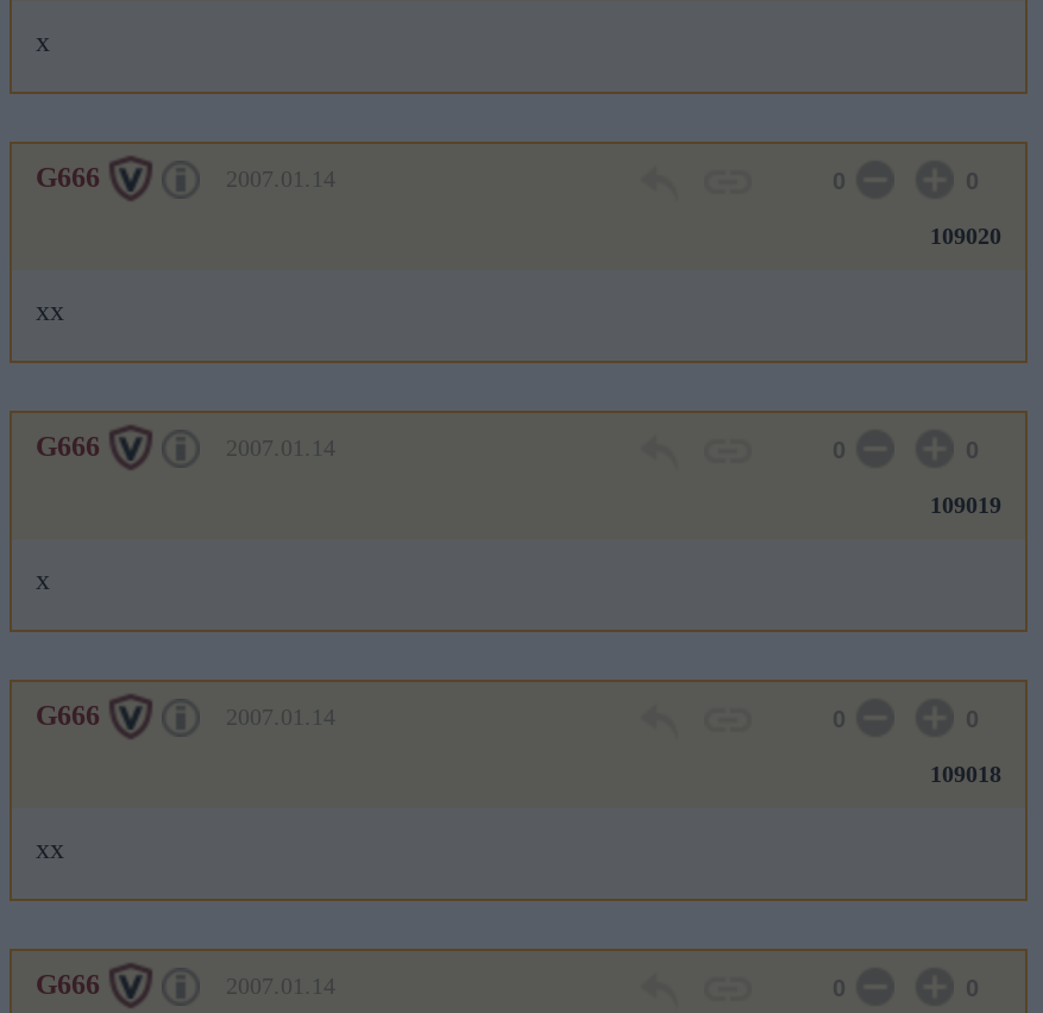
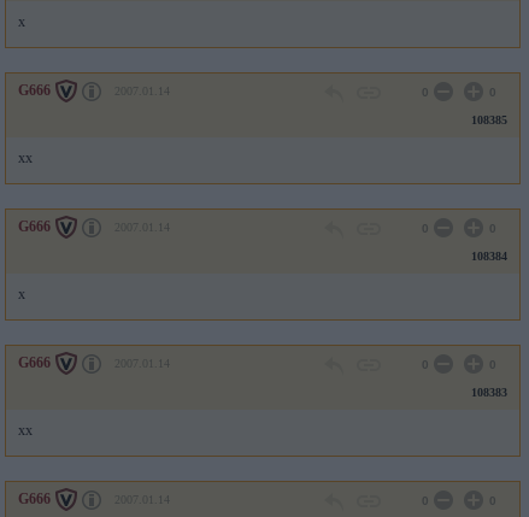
[930,223,1001,249] 109020 -> [471,113,507,127] 108385
[930,492,1001,518] 109019 -> [471,249,507,263] 108384
[930,761,1001,787] 109018 -> [471,386,507,399] 108383

